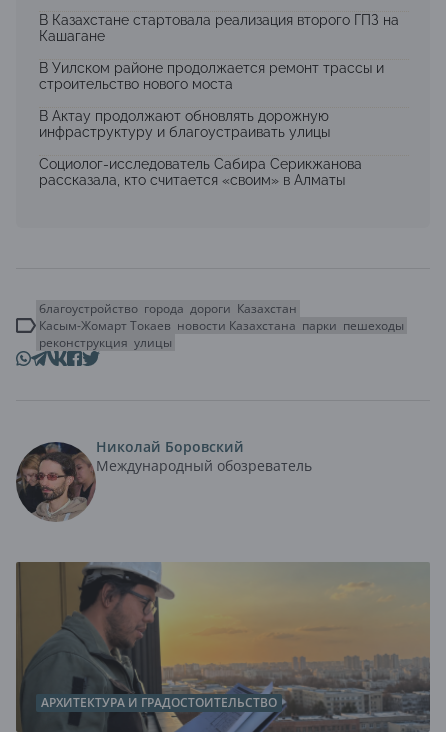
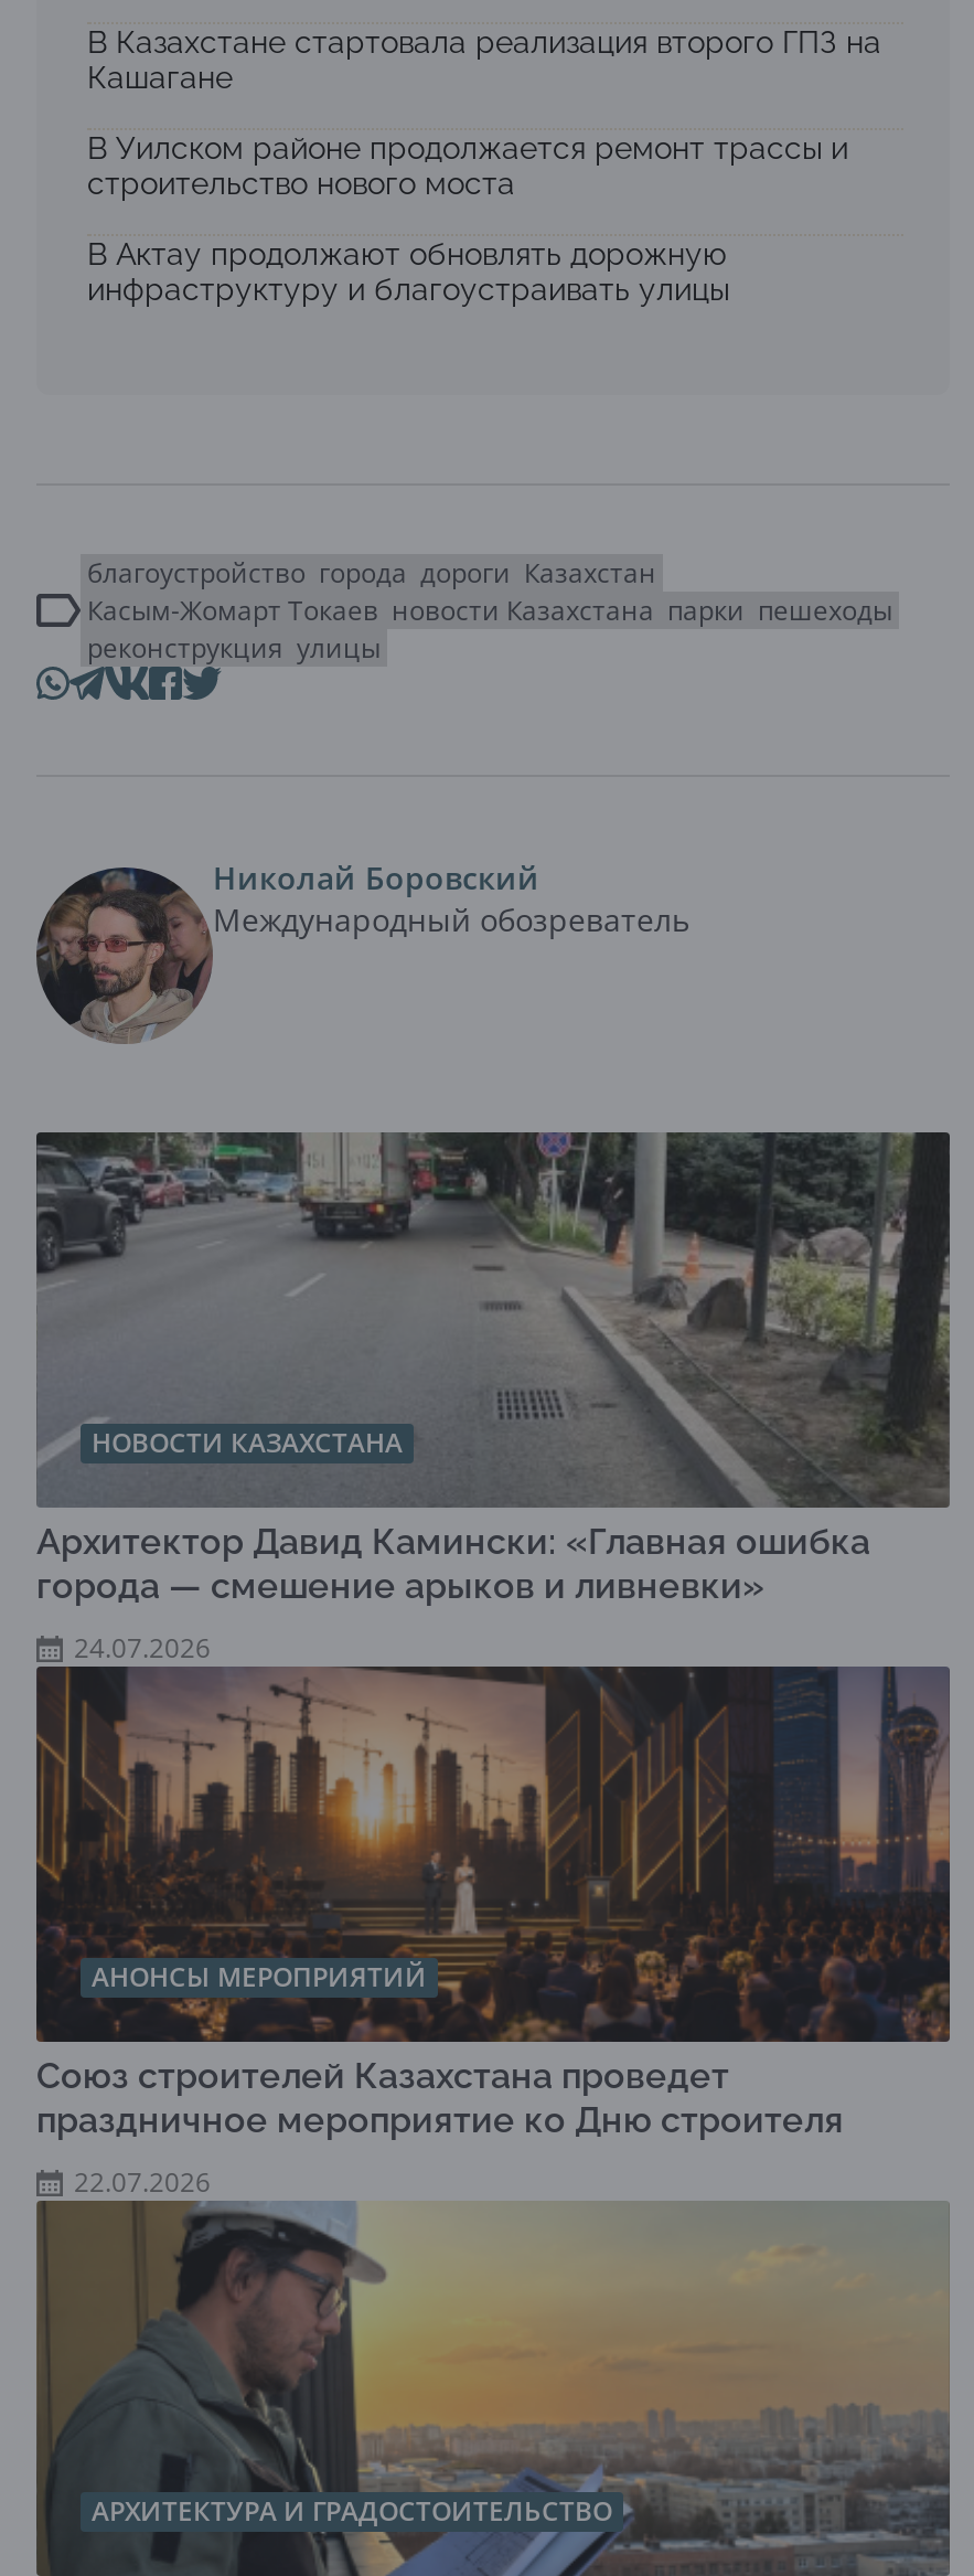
[39,155,362,187] Социолог-исследователь Сабира Серикжанова | рассказала, кто считается «своим» в Алматы -> none
moved [15,299,404,523] -> [34,553,892,1046]: [image] | благоустройство города дороги Казахстан | Касым-Жомарт Токаев новости Казахстана парки пешеходы | реконструкция улицы | Николай Боровский | Международный обозреватель
none -> [34,1622,952,2200] [image] | АНОНСЫ МЕРОПРИЯТИЙ | Союз строителей Казахстана проведет | праздничное мероприятие ко Дню строителя | 22.07.2026
none -> [36,1130,952,1665] [image] | НОВОСТИ КАЗАХСТАНА | Архитектор Давид Камински: «Главная ошибка | города — смешение арыков и ливневки» | 24.07.2026

